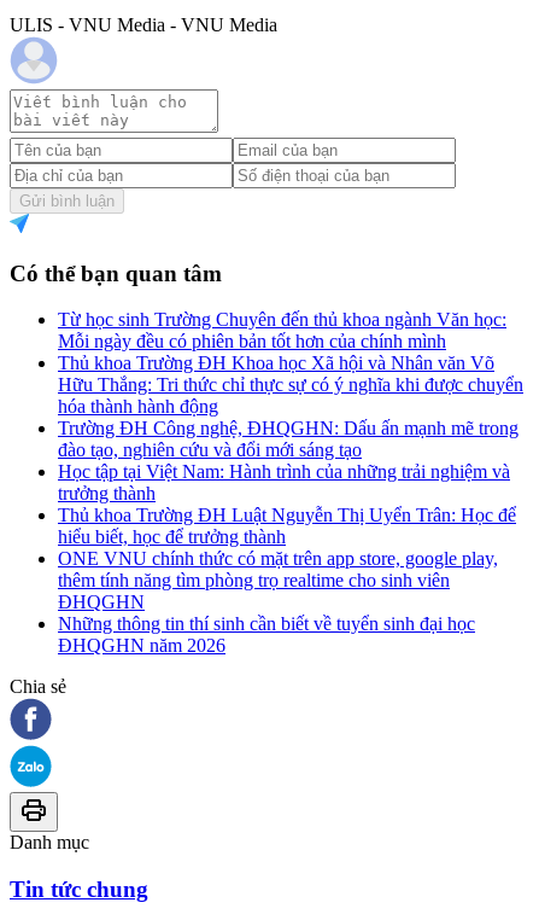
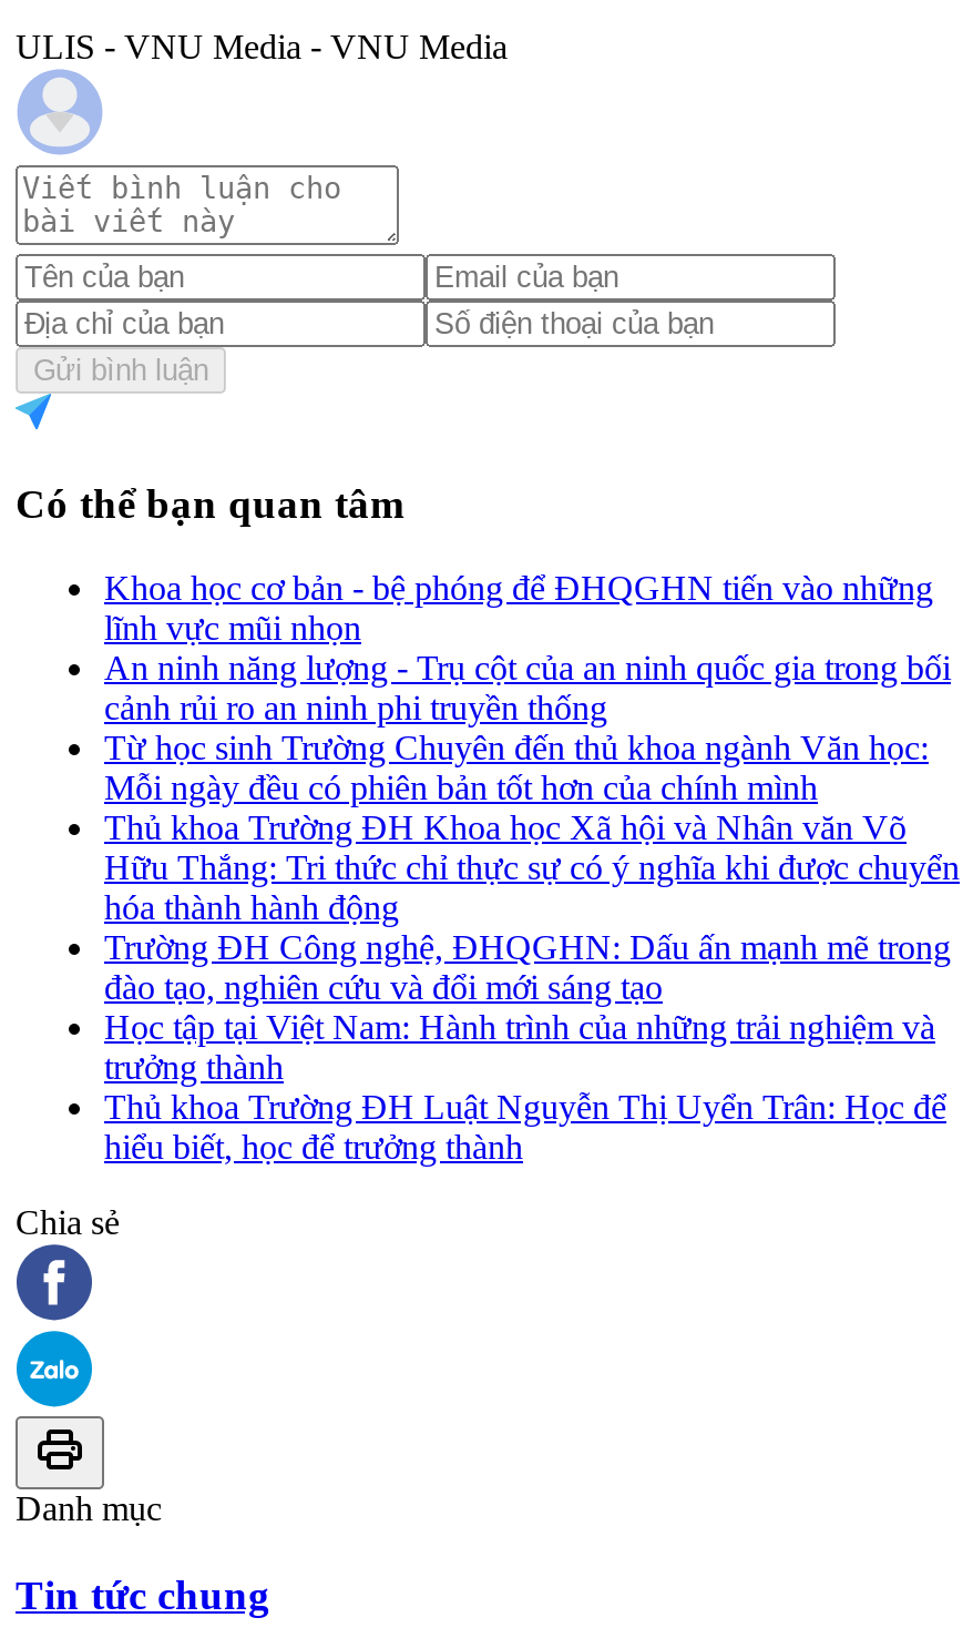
none -> [104,569,951,727] Khoa học cơ bản - bệ phóng để ĐHQGHN tiến vào những | lĩnh vực mũi nhọn | An ninh năng lượng - Trụ cột của an ninh quốc gia trong bối | cảnh rủi ro an ninh phi truyền thống
moved [58,309,523,547] -> [104,729,960,1166]: Từ học sinh Trường Chuyên đến thủ khoa ngành Văn học: | Mỗi ngày đều có phiên bản tốt hơn của chính mình | Thủ khoa Trường ĐH Khoa học Xã hội và Nhân văn Võ | ... | Thủ khoa Trường ĐH Luật Nguyễn Thị Uyển Trân: Học để | hiểu biết, học để trưởng thành
[58,548,498,656] ONE VNU chính thức có mặt trên app store, google play, | thêm tính năng tìm phòng trọ realtime cho sinh viên | ĐHQGHN | Những thông tin thí sinh cần biết về tuyển sinh đại học | ĐHQGHN năm 2026 -> none

